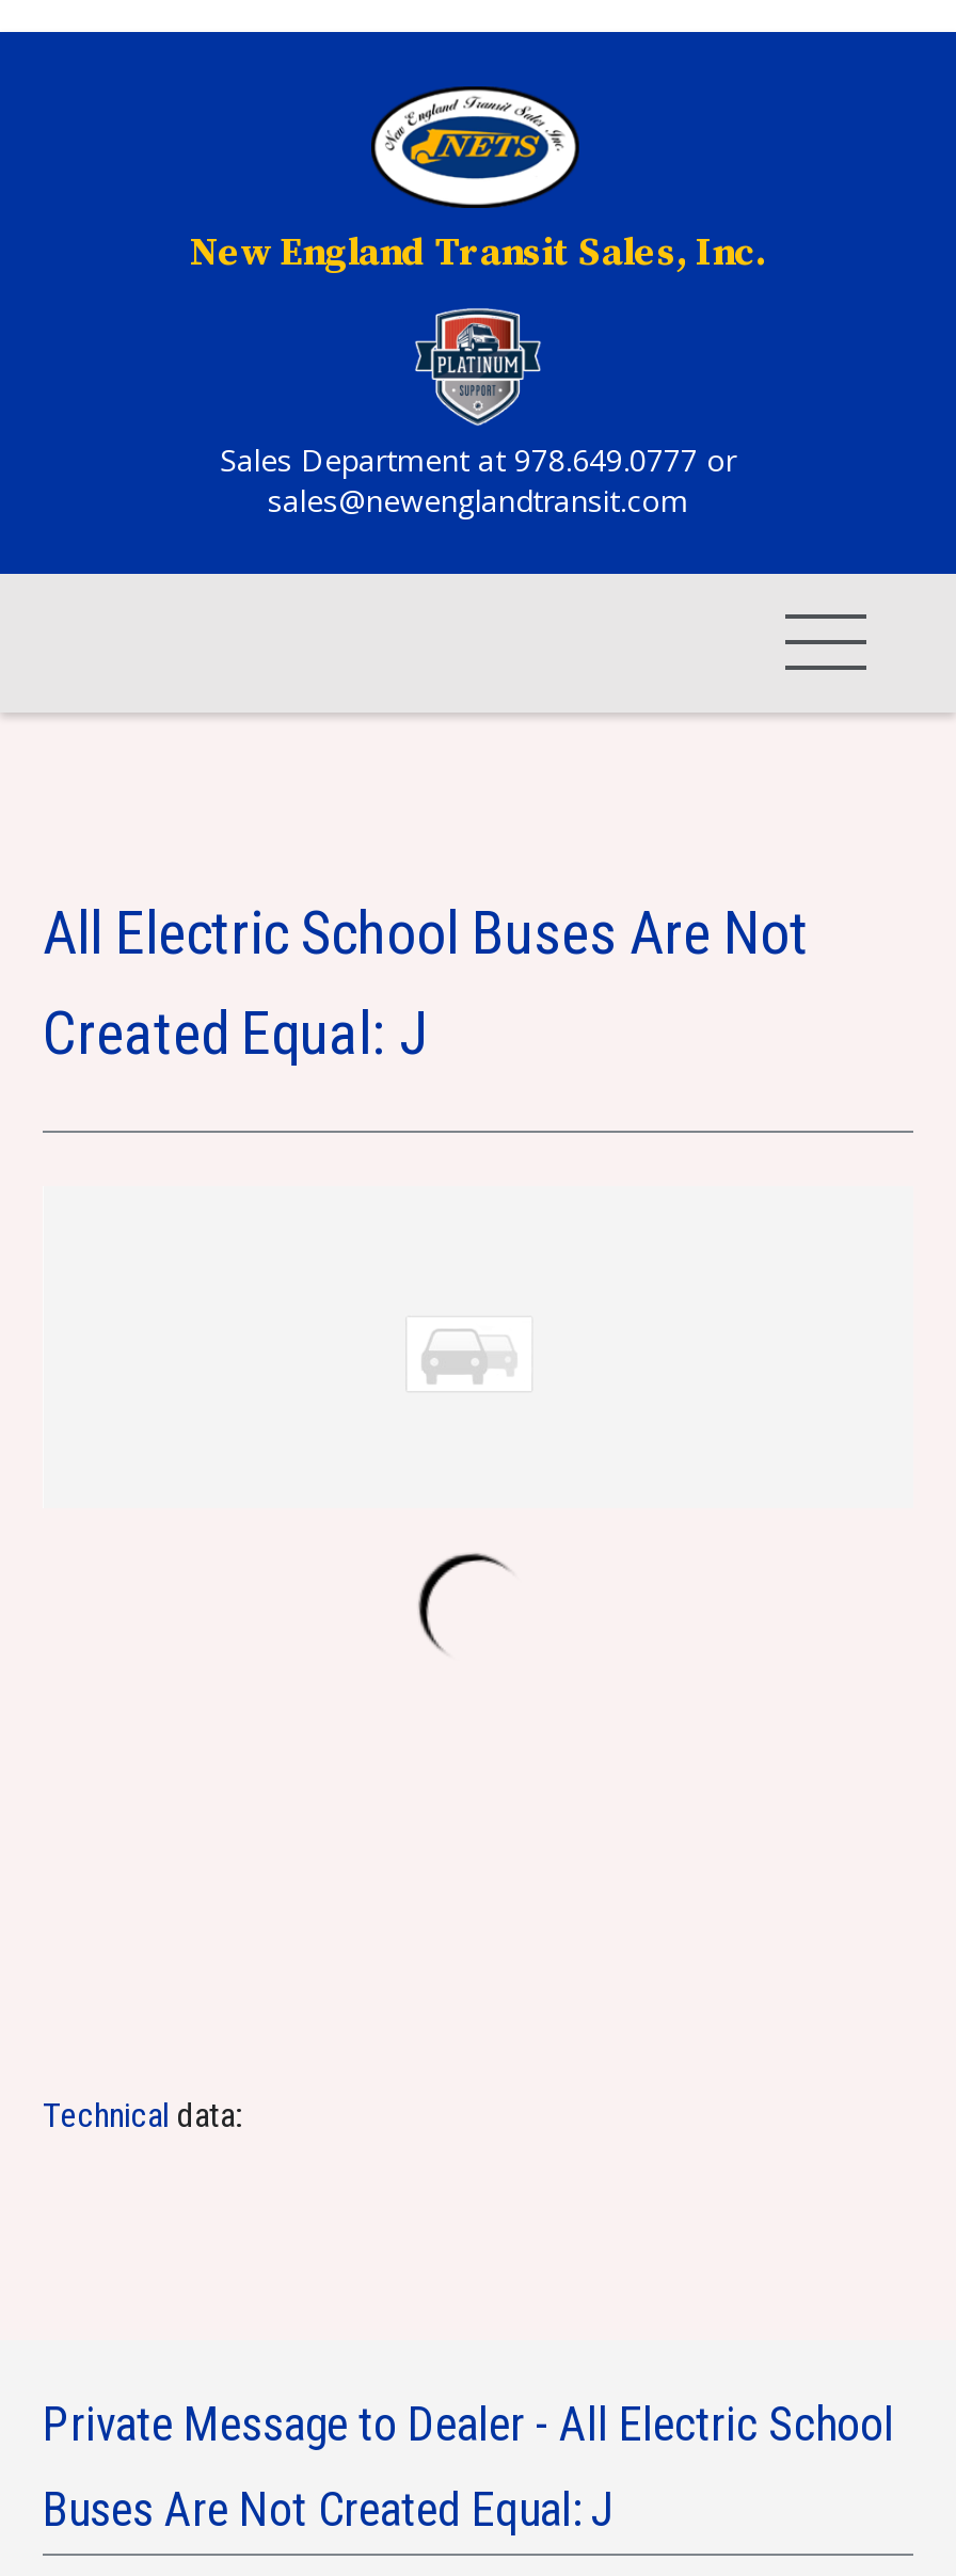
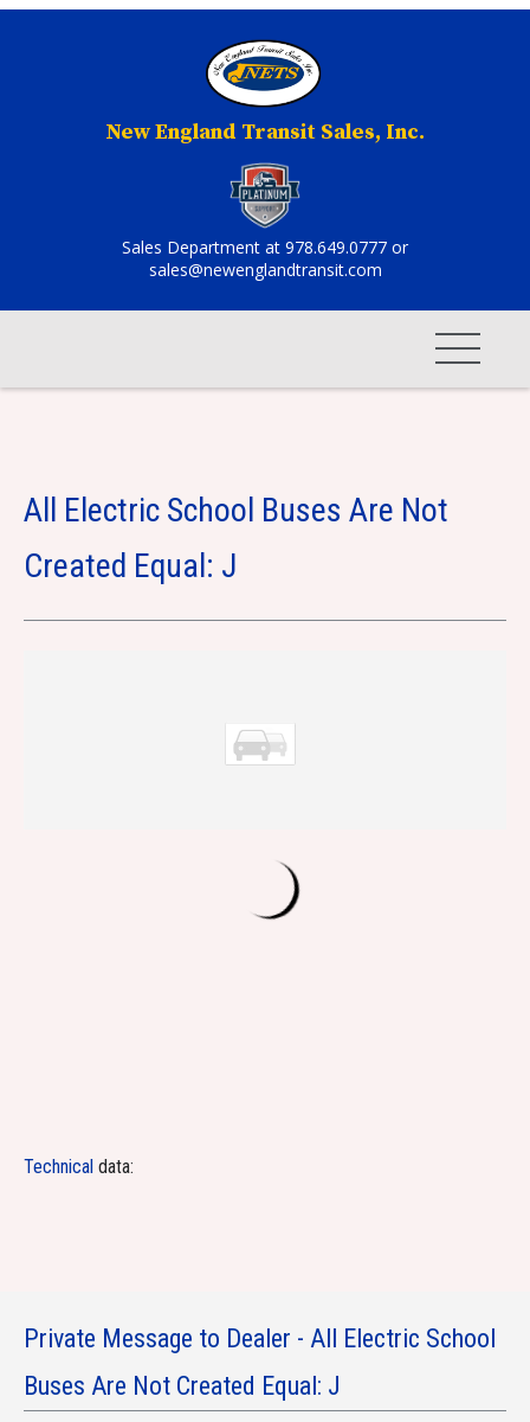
[416,1551,540,1670] [image] -> [232,854,300,921] [image]

